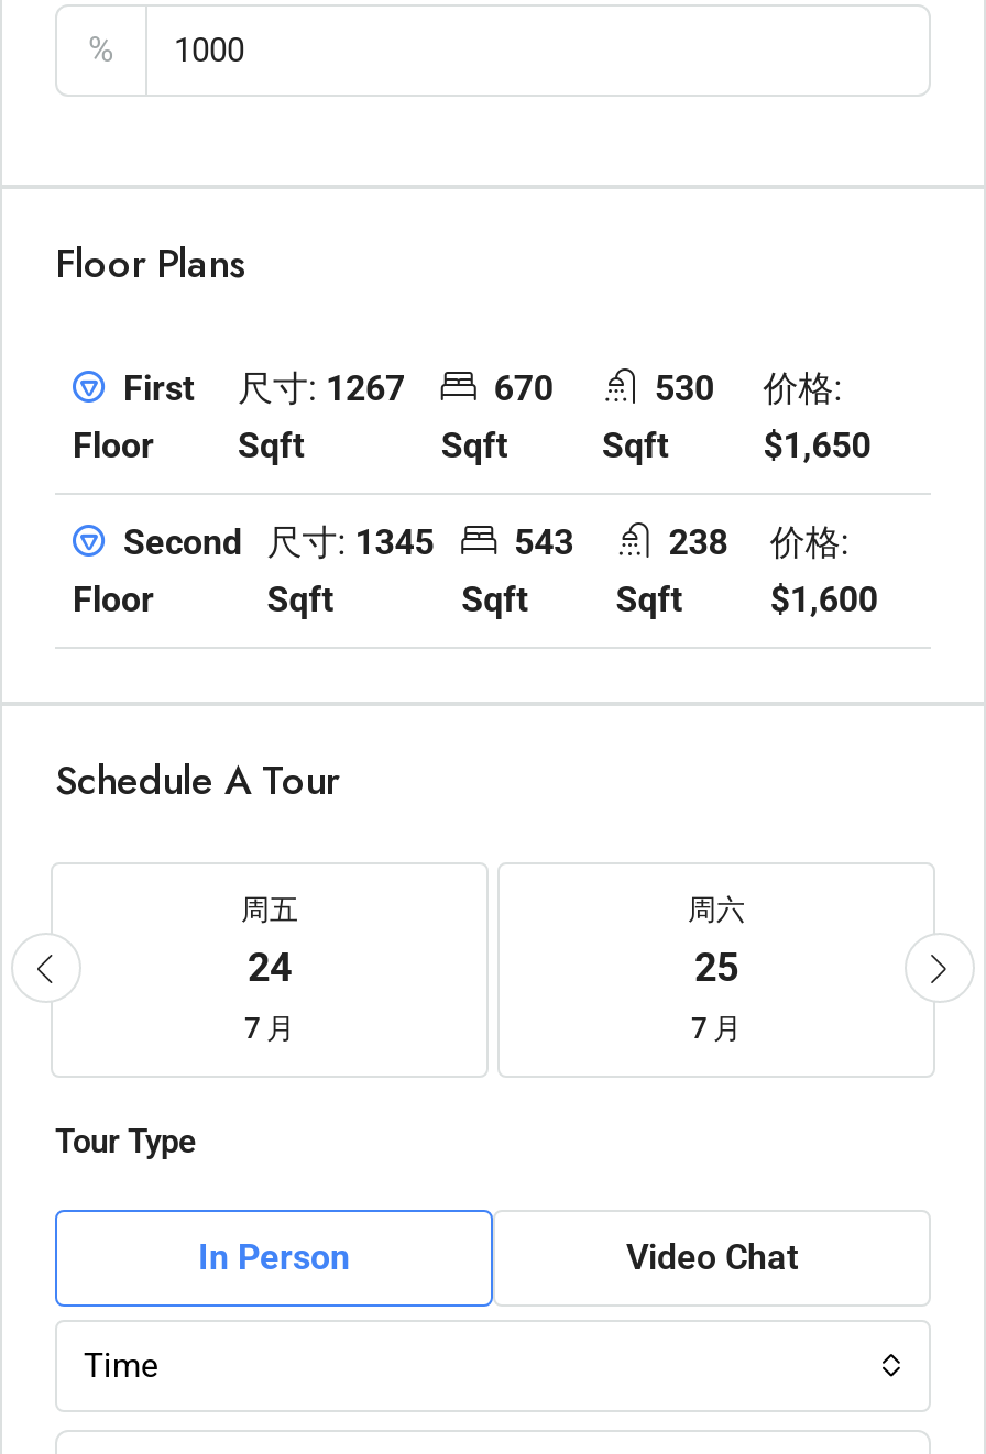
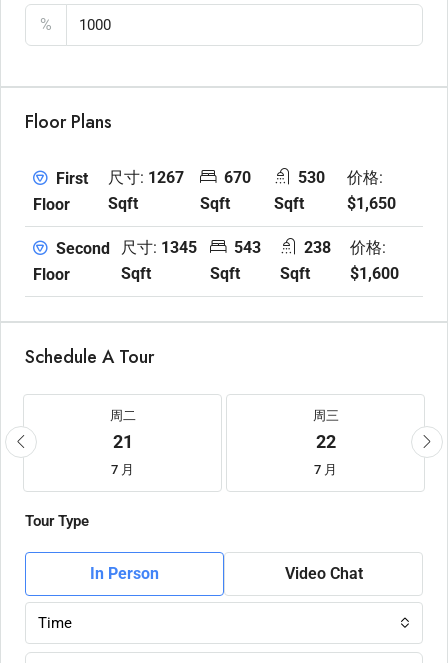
[241,894,298,927] 周五 -> [109,408,135,423] 周二
[688,894,745,927] 周六 -> [312,408,338,423] 周三
[248,944,292,991] 24 -> [112,431,132,452] 21
[694,944,738,991] 25 -> [315,431,335,452] 22

